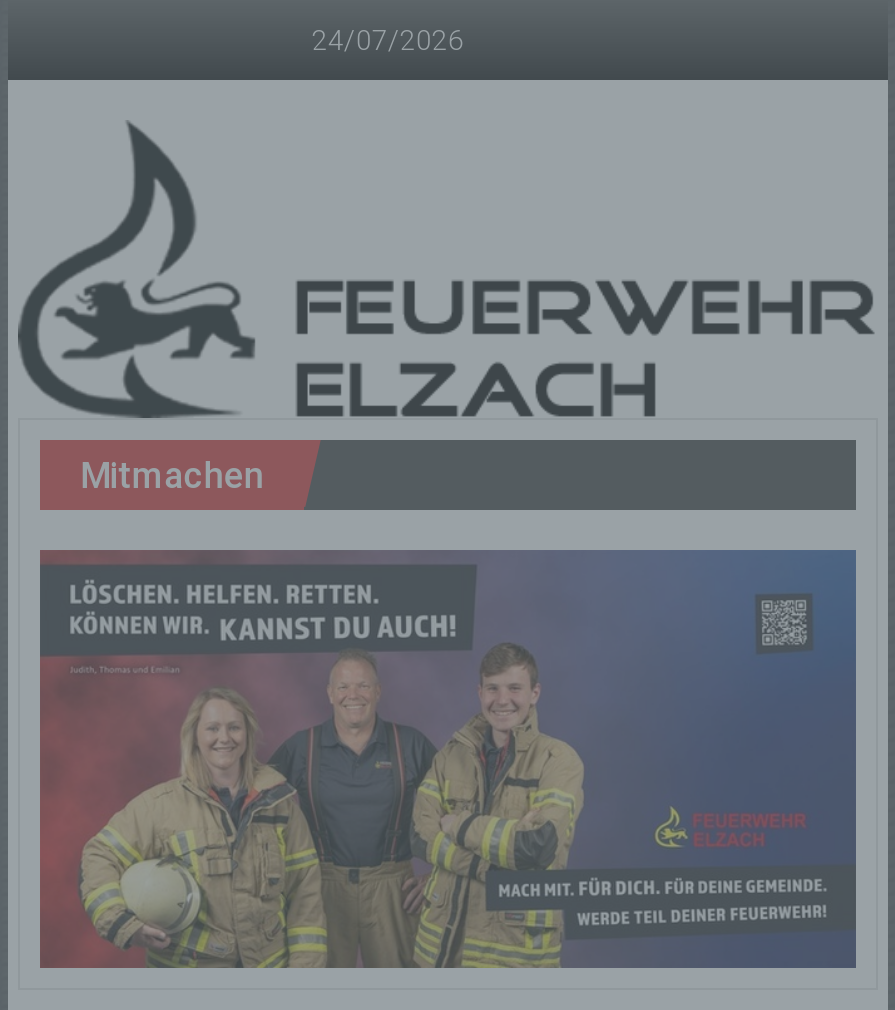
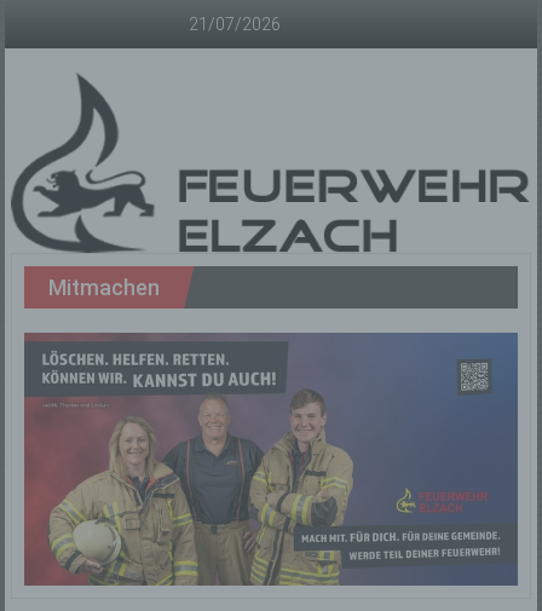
[312,24,464,56] 24/07/2026 -> [189,15,281,34] 21/07/2026

